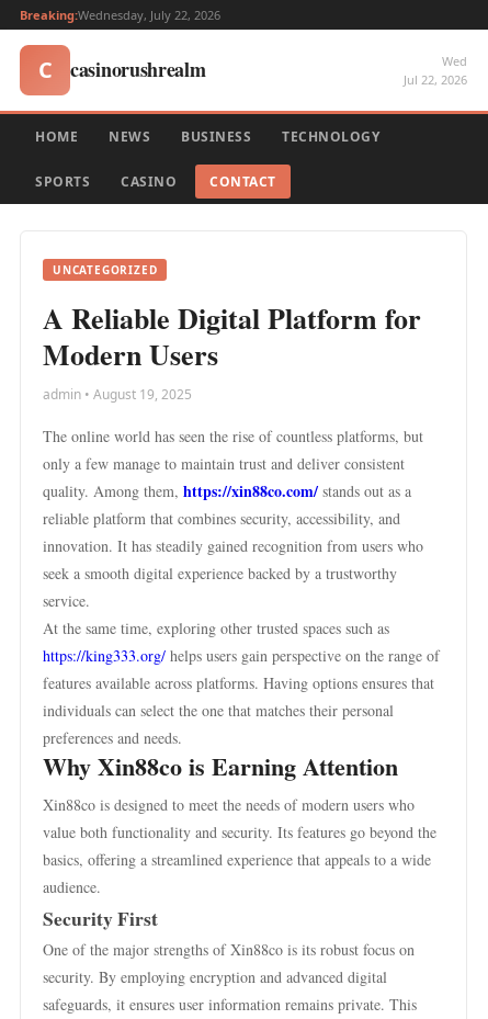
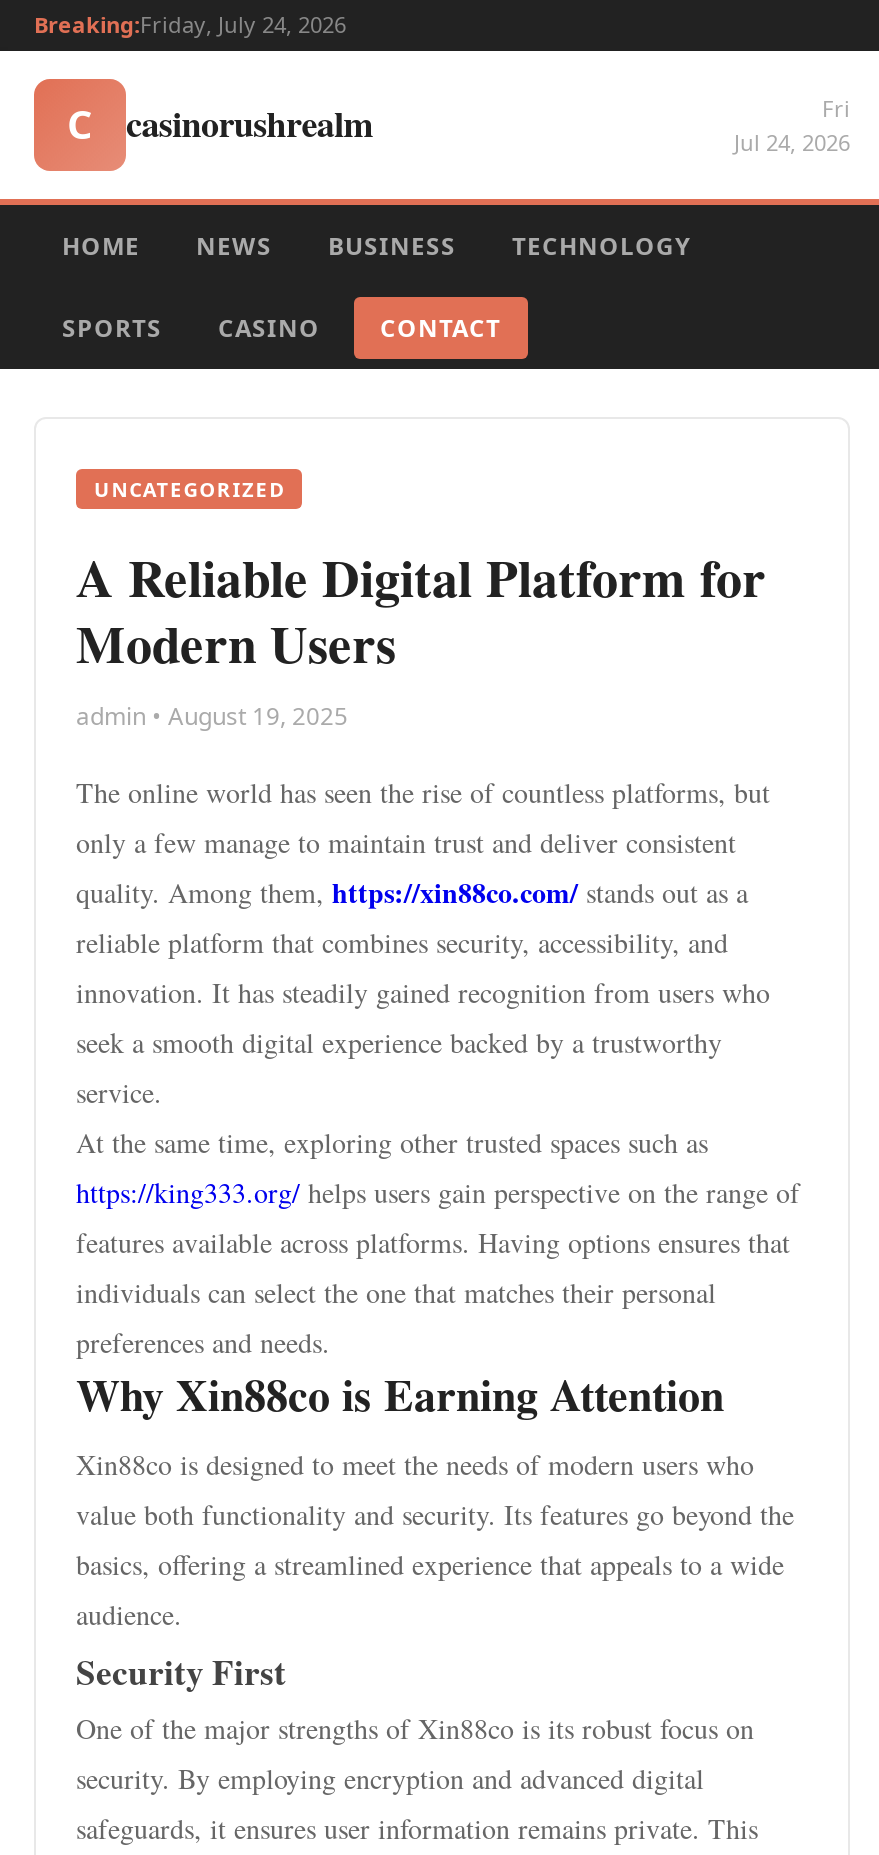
[20,7,220,23] Breaking:Wednesday, July 22, 2026 -> [34,9,346,39] Breaking:Friday, July 24, 2026
[404,53,467,88] Wed | Jul 22, 2026 -> [734,93,850,157] Fri | Jul 24, 2026

